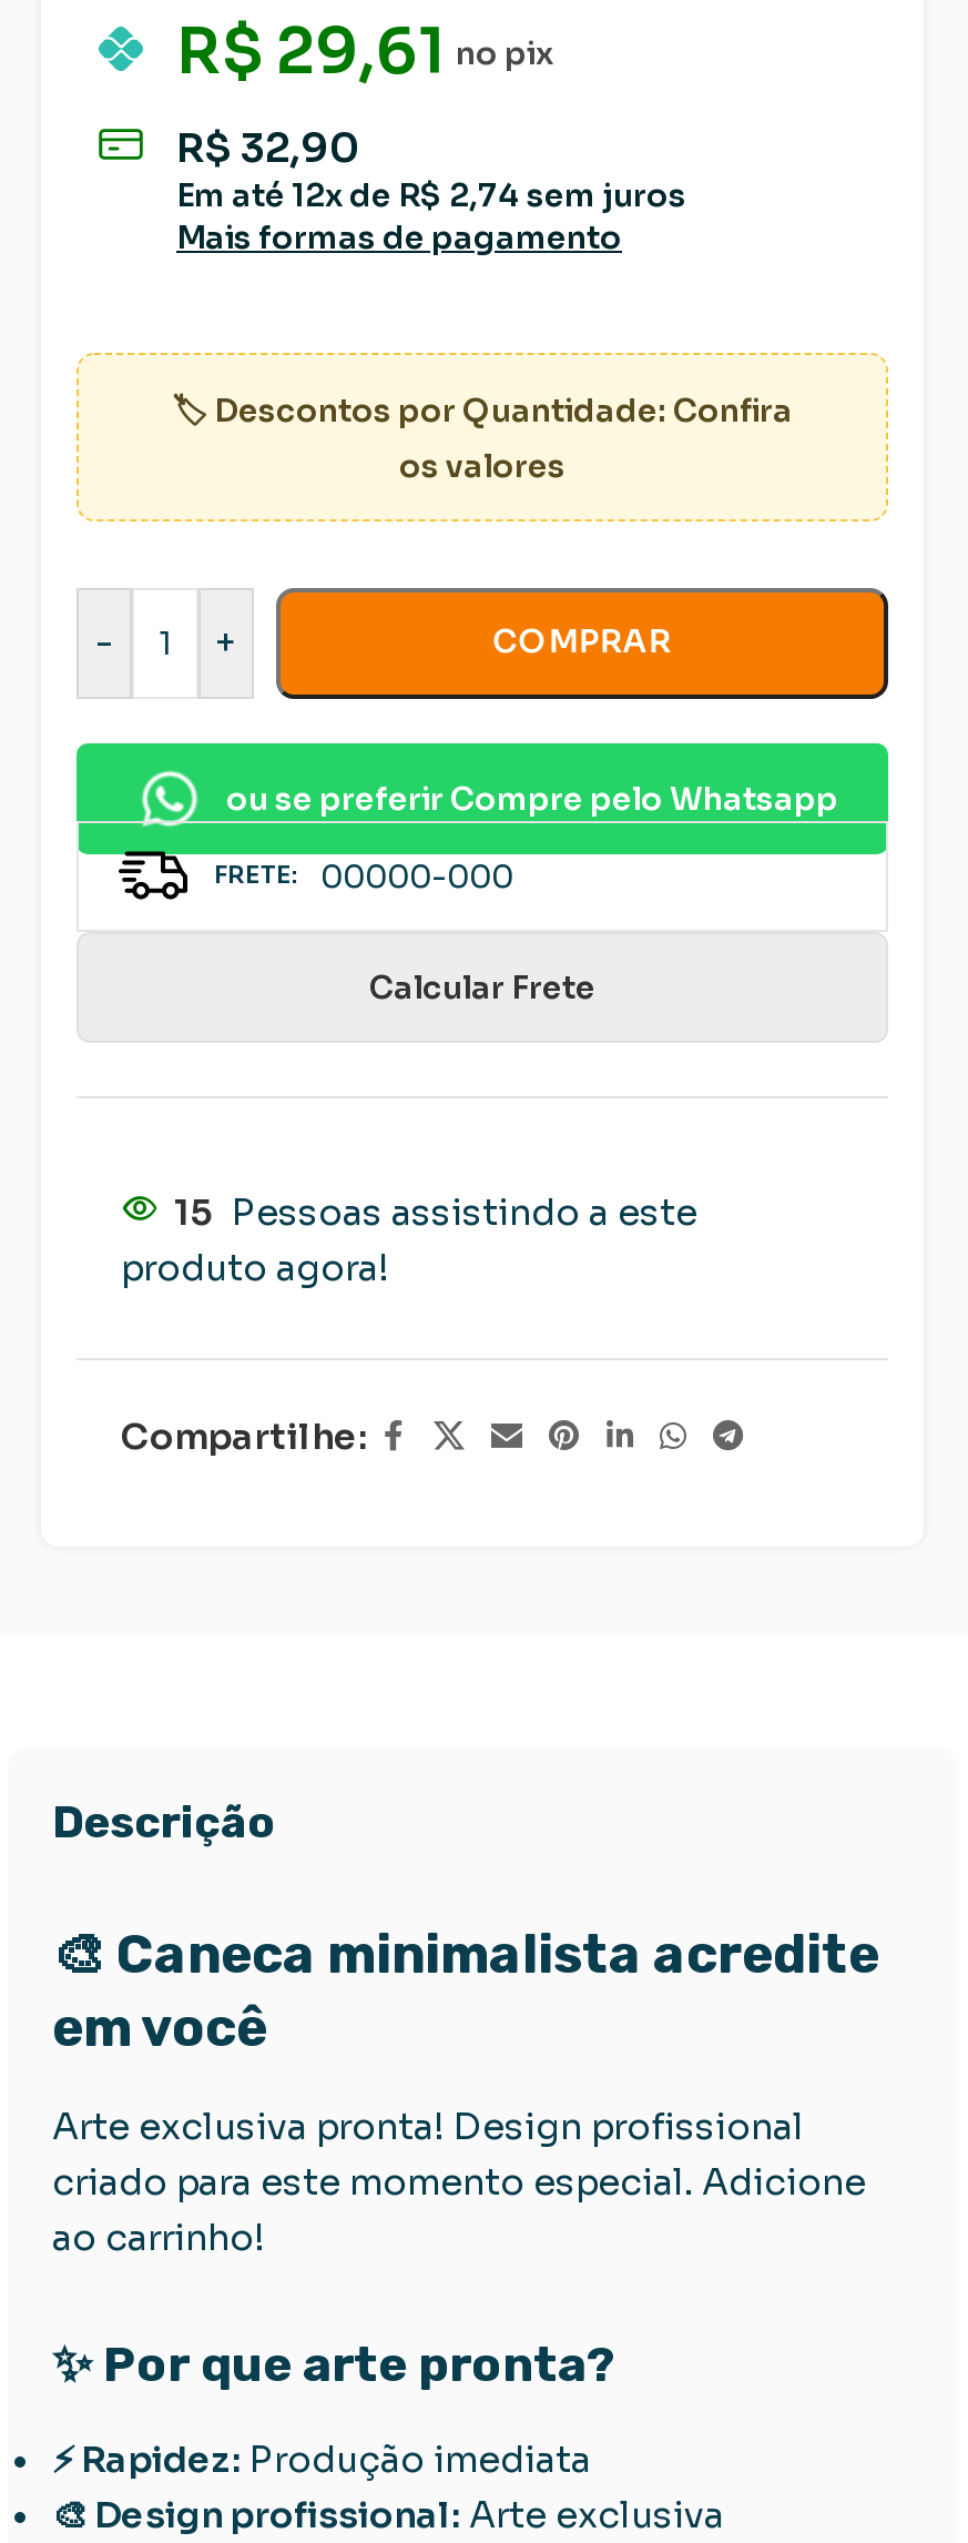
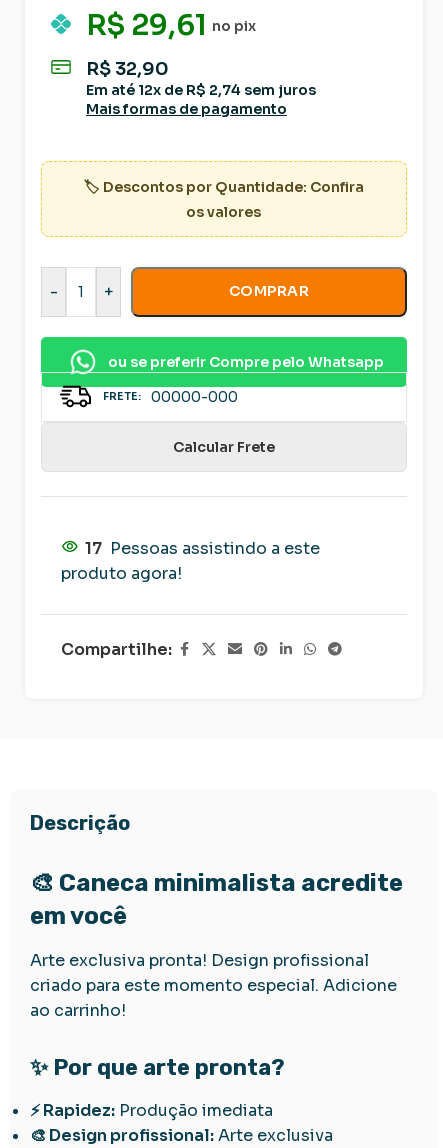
[174,1189,697,1235] 15 Pessoas assistindo a este -> [85,538,320,559] 17 Pessoas assistindo a este

